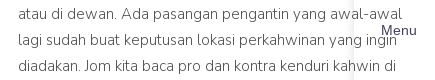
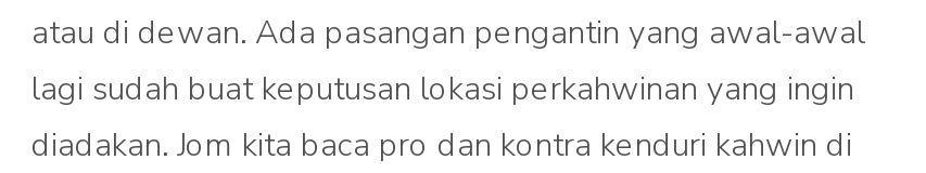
[381,22,417,38] Menu -> none

